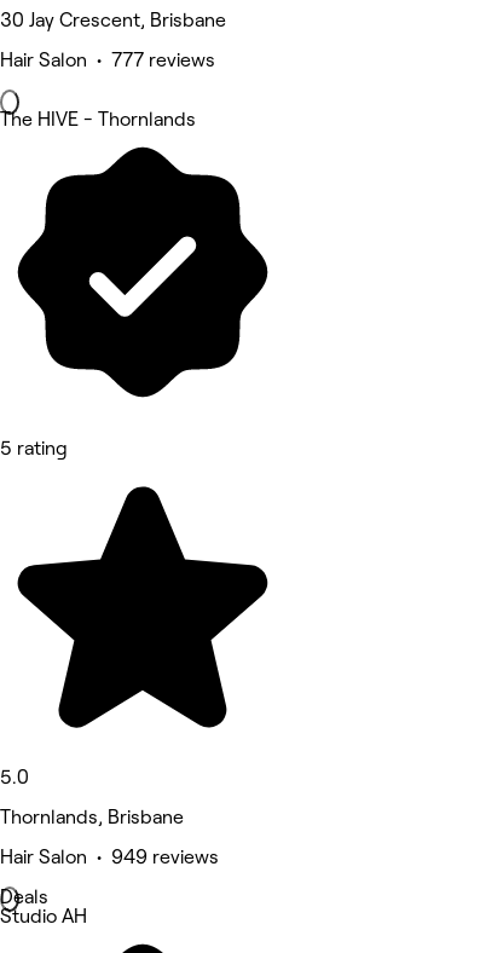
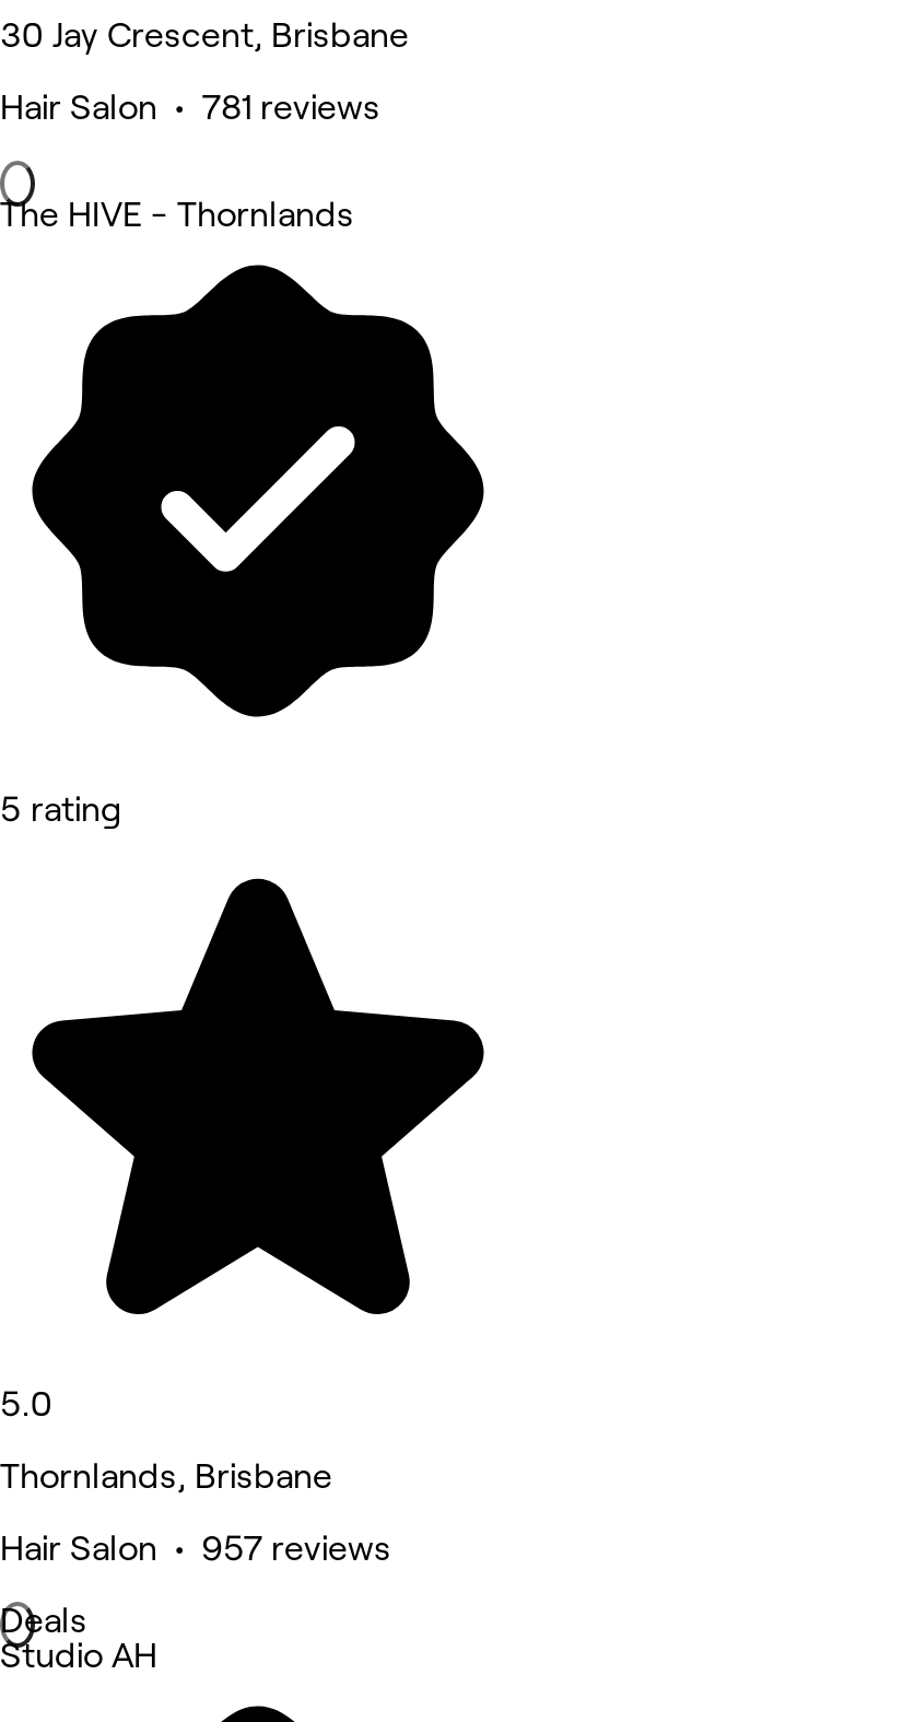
[0,50,215,70] Hair Salon • 777 reviews -> [0,89,380,126] Hair Salon • 781 reviews
[0,847,219,867] Hair Salon • 949 reviews -> [0,1530,391,1567] Hair Salon • 957 reviews

